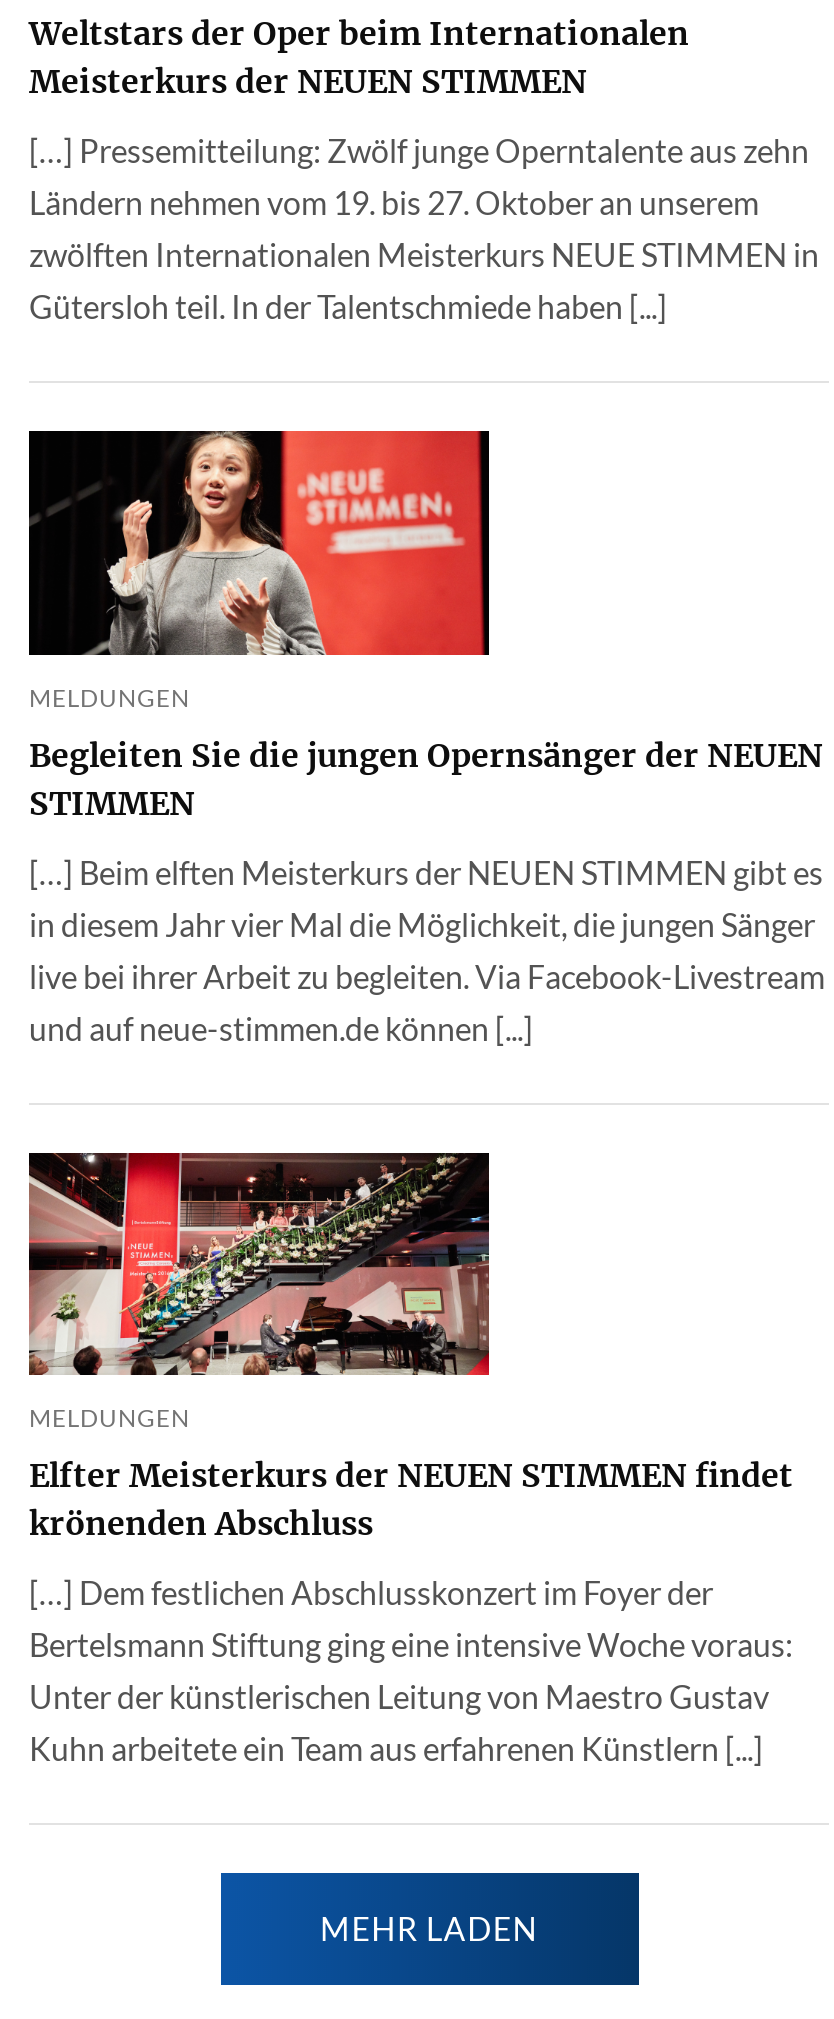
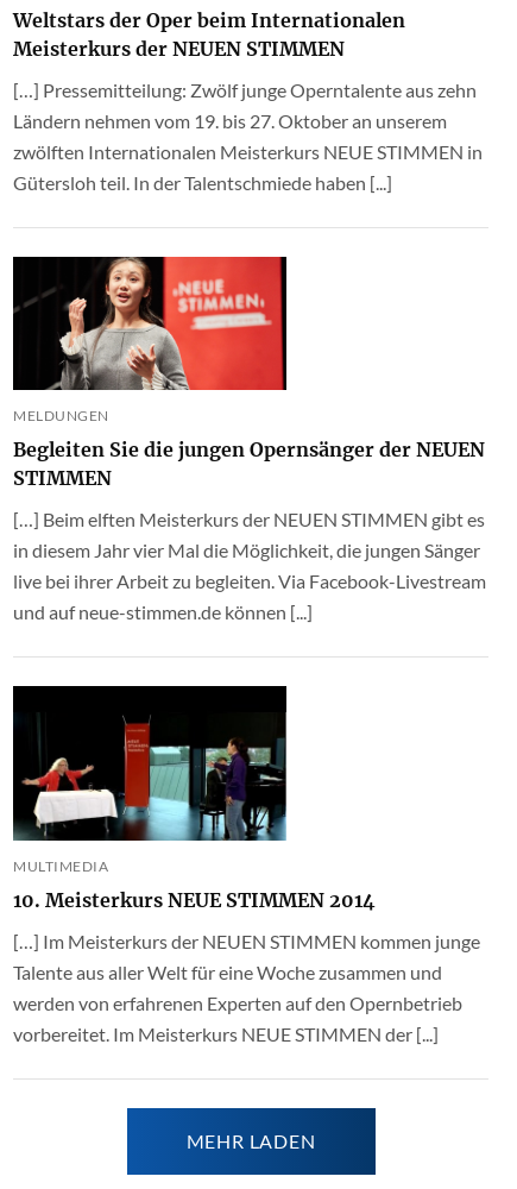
[27,1151,491,1433] [image] | MELDUNGEN -> [12,685,288,875] [image] | MULTIMEDIA
[29,1455,793,1543] Elfter Meisterkurs der NEUEN STIMMEN findet | krönenden Abschluss -> [13,888,376,911] 10. Meisterkurs NEUE STIMMEN 2014
[29,1573,793,1767] […] Dem festlichen Abschlusskonzert im Foyer der | Bertelsmann Stiftung ging eine intensive Woche voraus: | Unter der künstlerischen Leitung von Maestro Gustav | Kuhn arbeitete ein Team aus erfahrenen Künstlern [...] -> [13,929,480,1045] […] Im Meisterkurs der NEUEN STIMMEN kommen junge | Talente aus aller Welt für eine Woche zusammen und | werden von erfahrenen Experten auf den Opernbetrieb | vorbereitet. Im Meisterkurs NEUE STIMMEN der [...]

